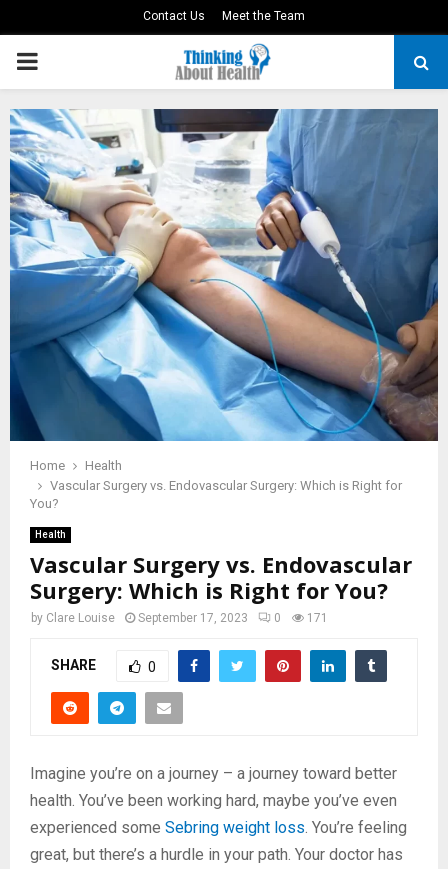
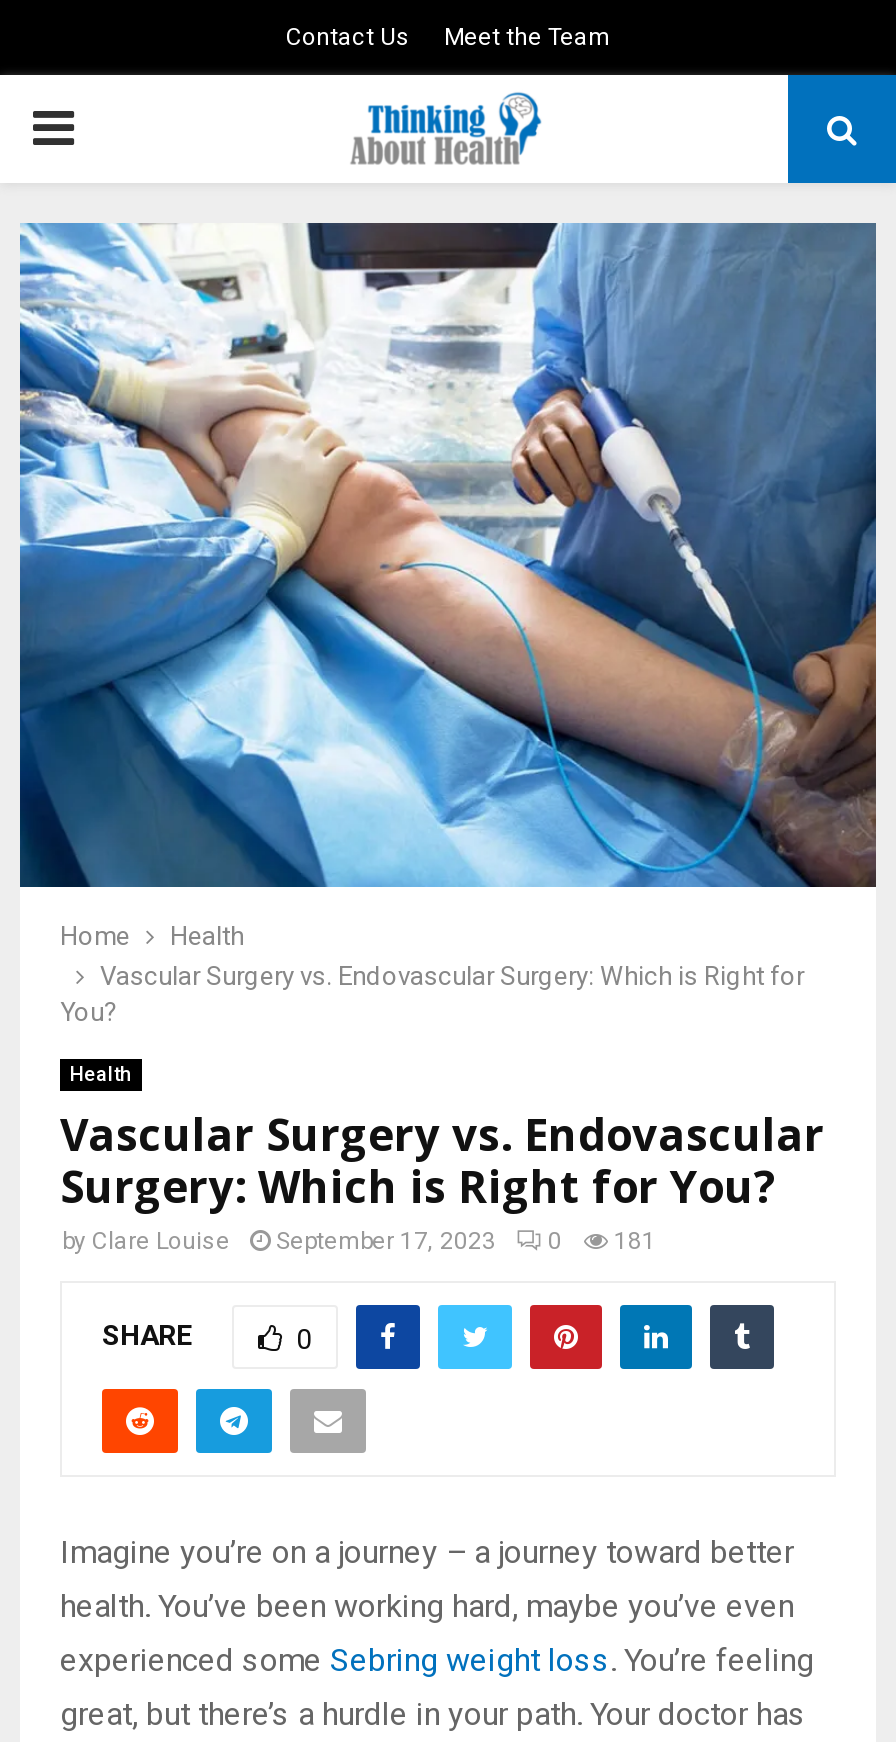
[31,611,328,625] by Clare Louise September 17, 2023 0 171 -> [62,1227,656,1255] by Clare Louise September 17, 2023 0 181

